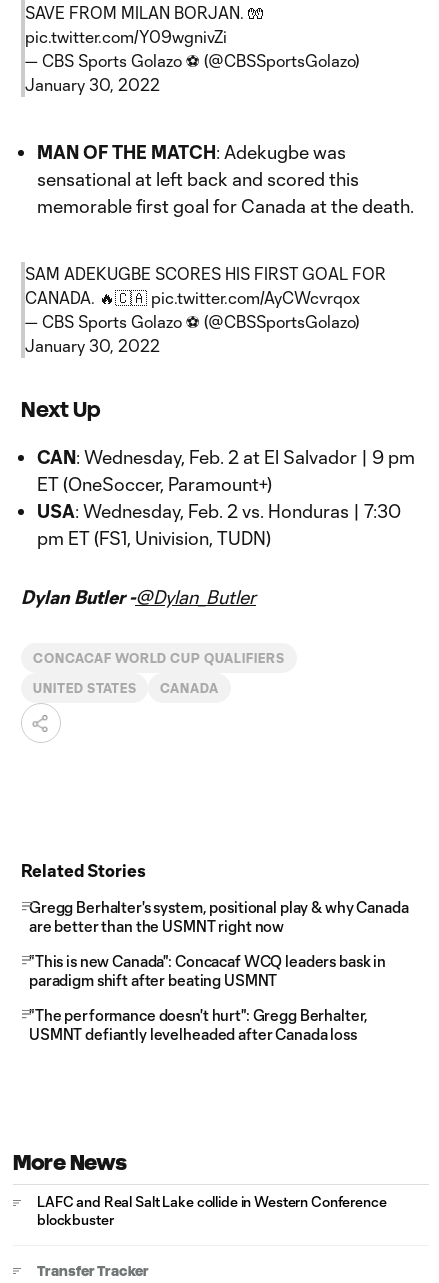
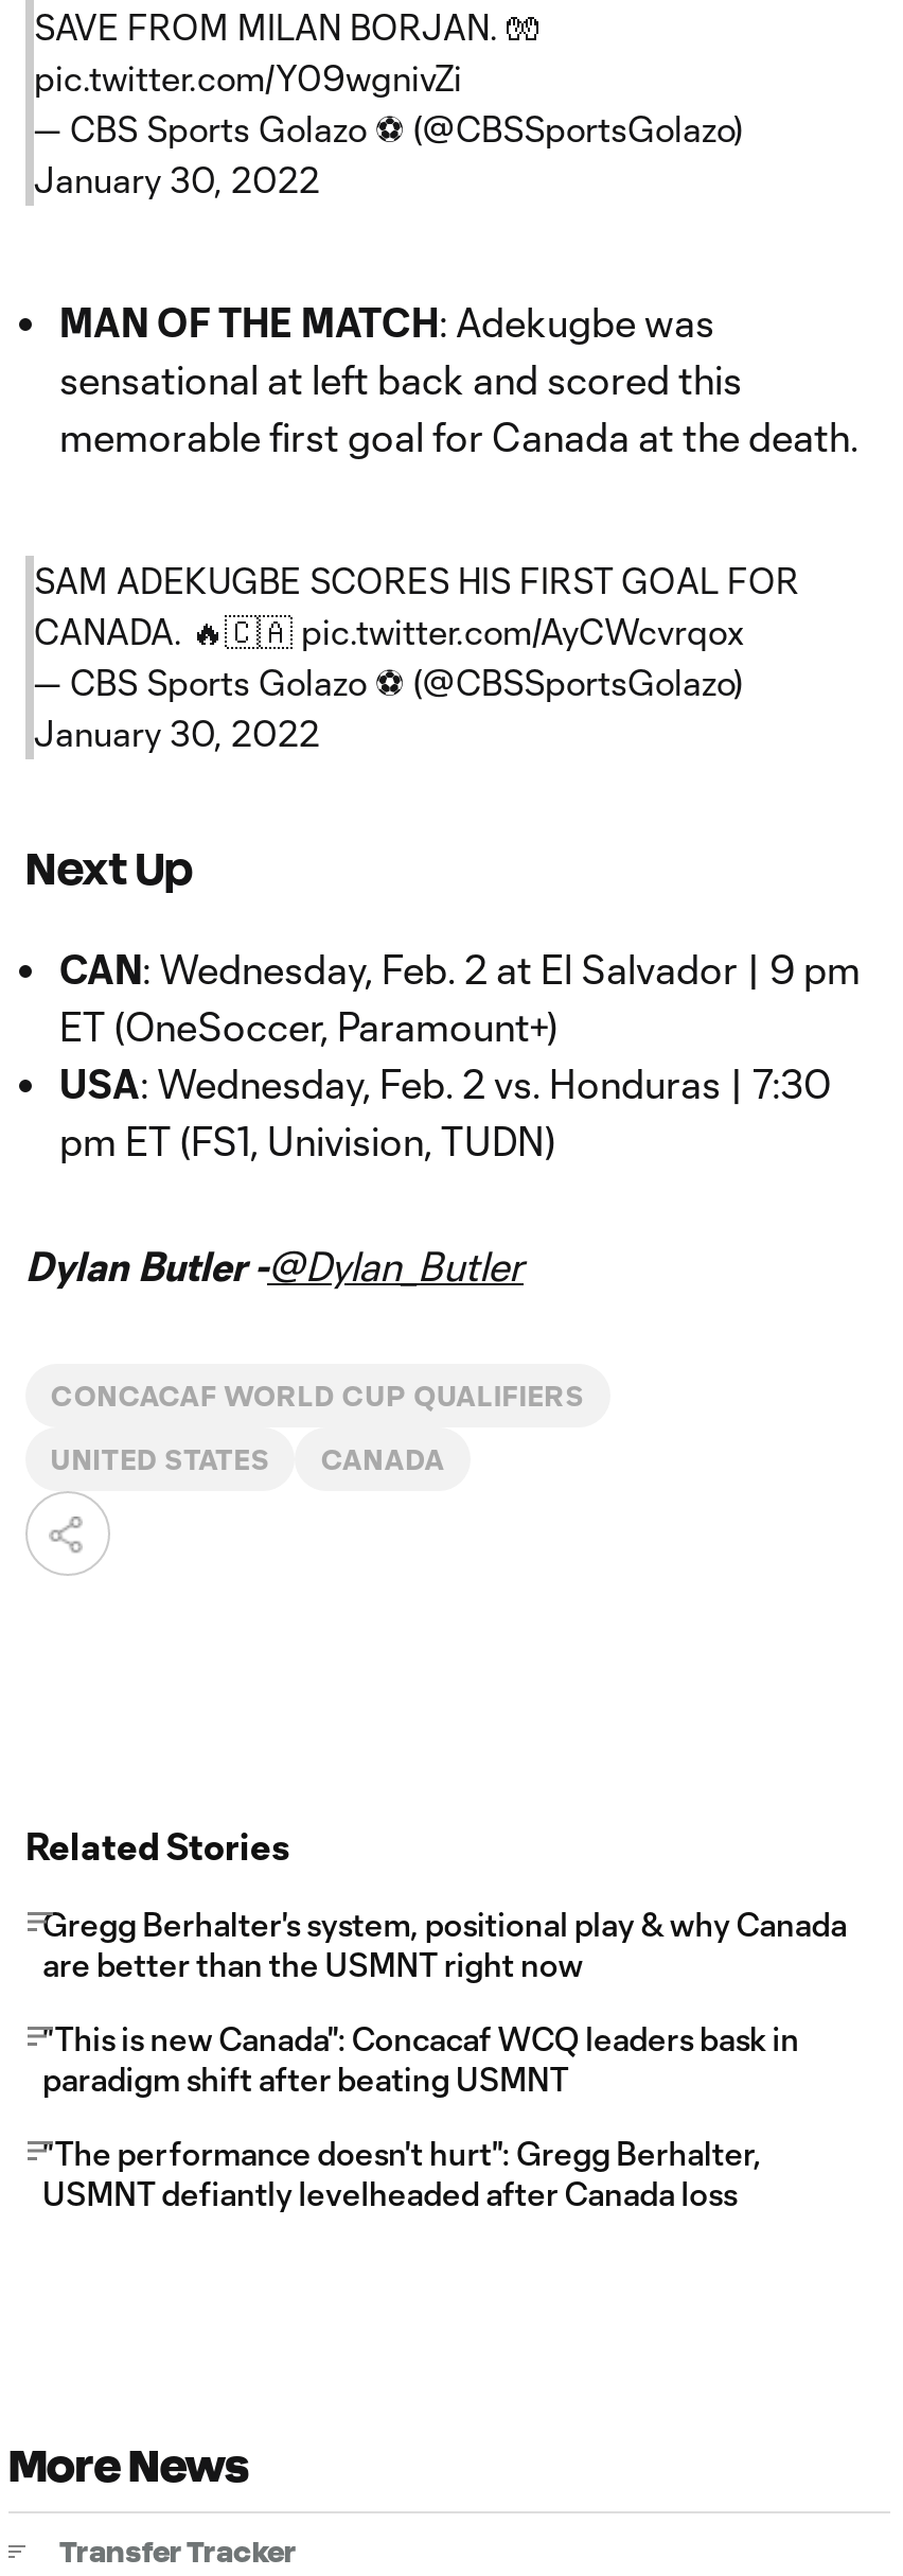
[37,1193,387,1228] LAFC and Real Salt Lake collide in Western Conference | blockbuster -> none

